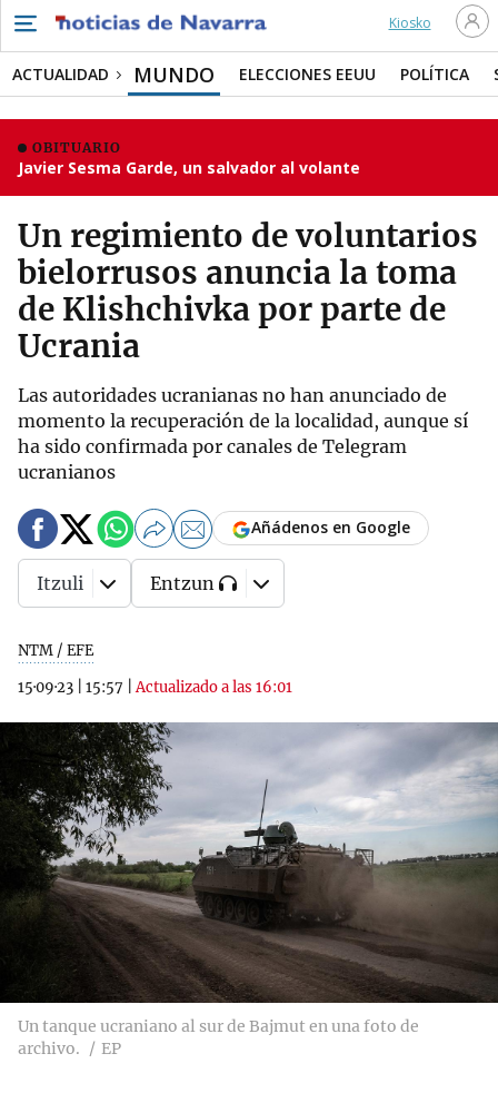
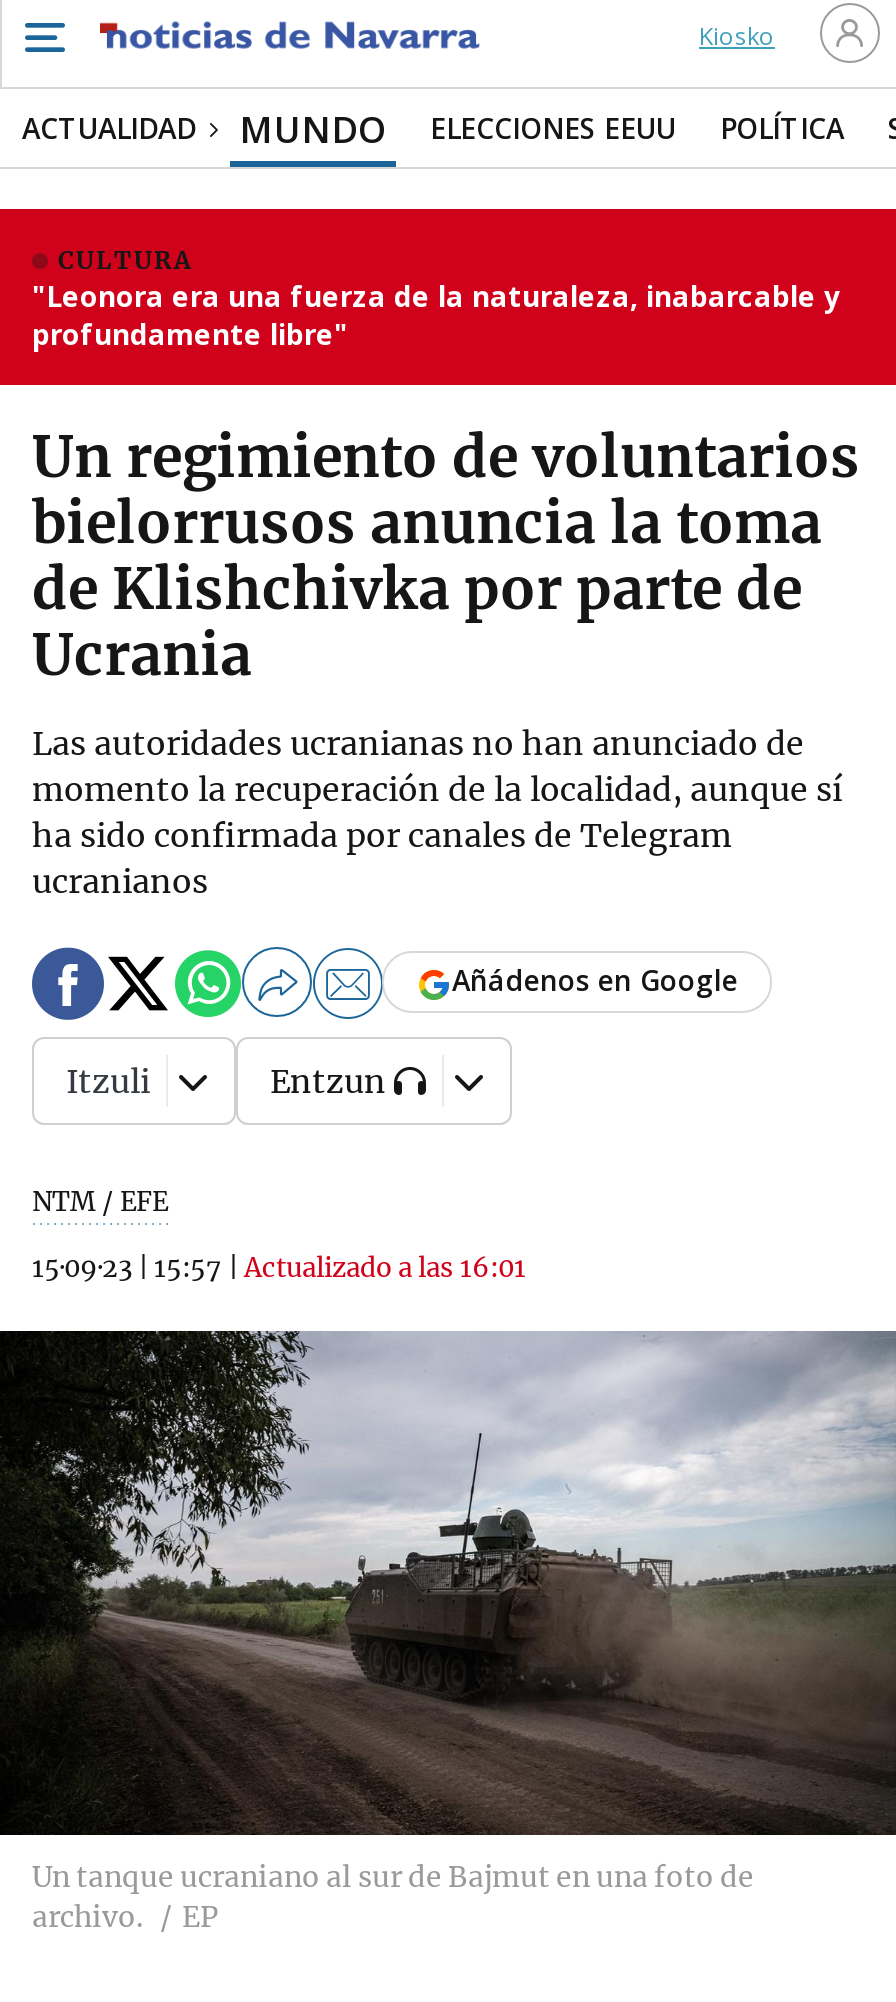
[18,139,360,178] OBITUARIO | Javier Sesma Garde, un salvador al volante -> [32,245,840,353] CULTURA | "Leonora era una fuerza de la naturaleza, inabarcable y | profundamente libre"

